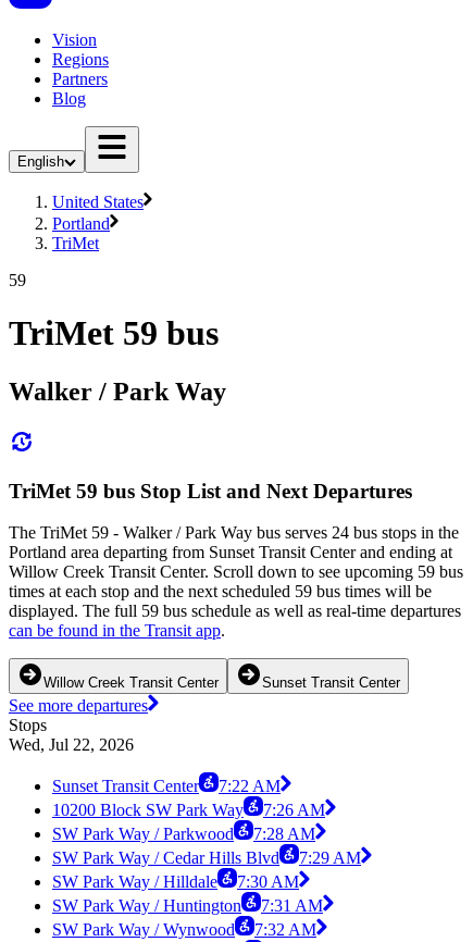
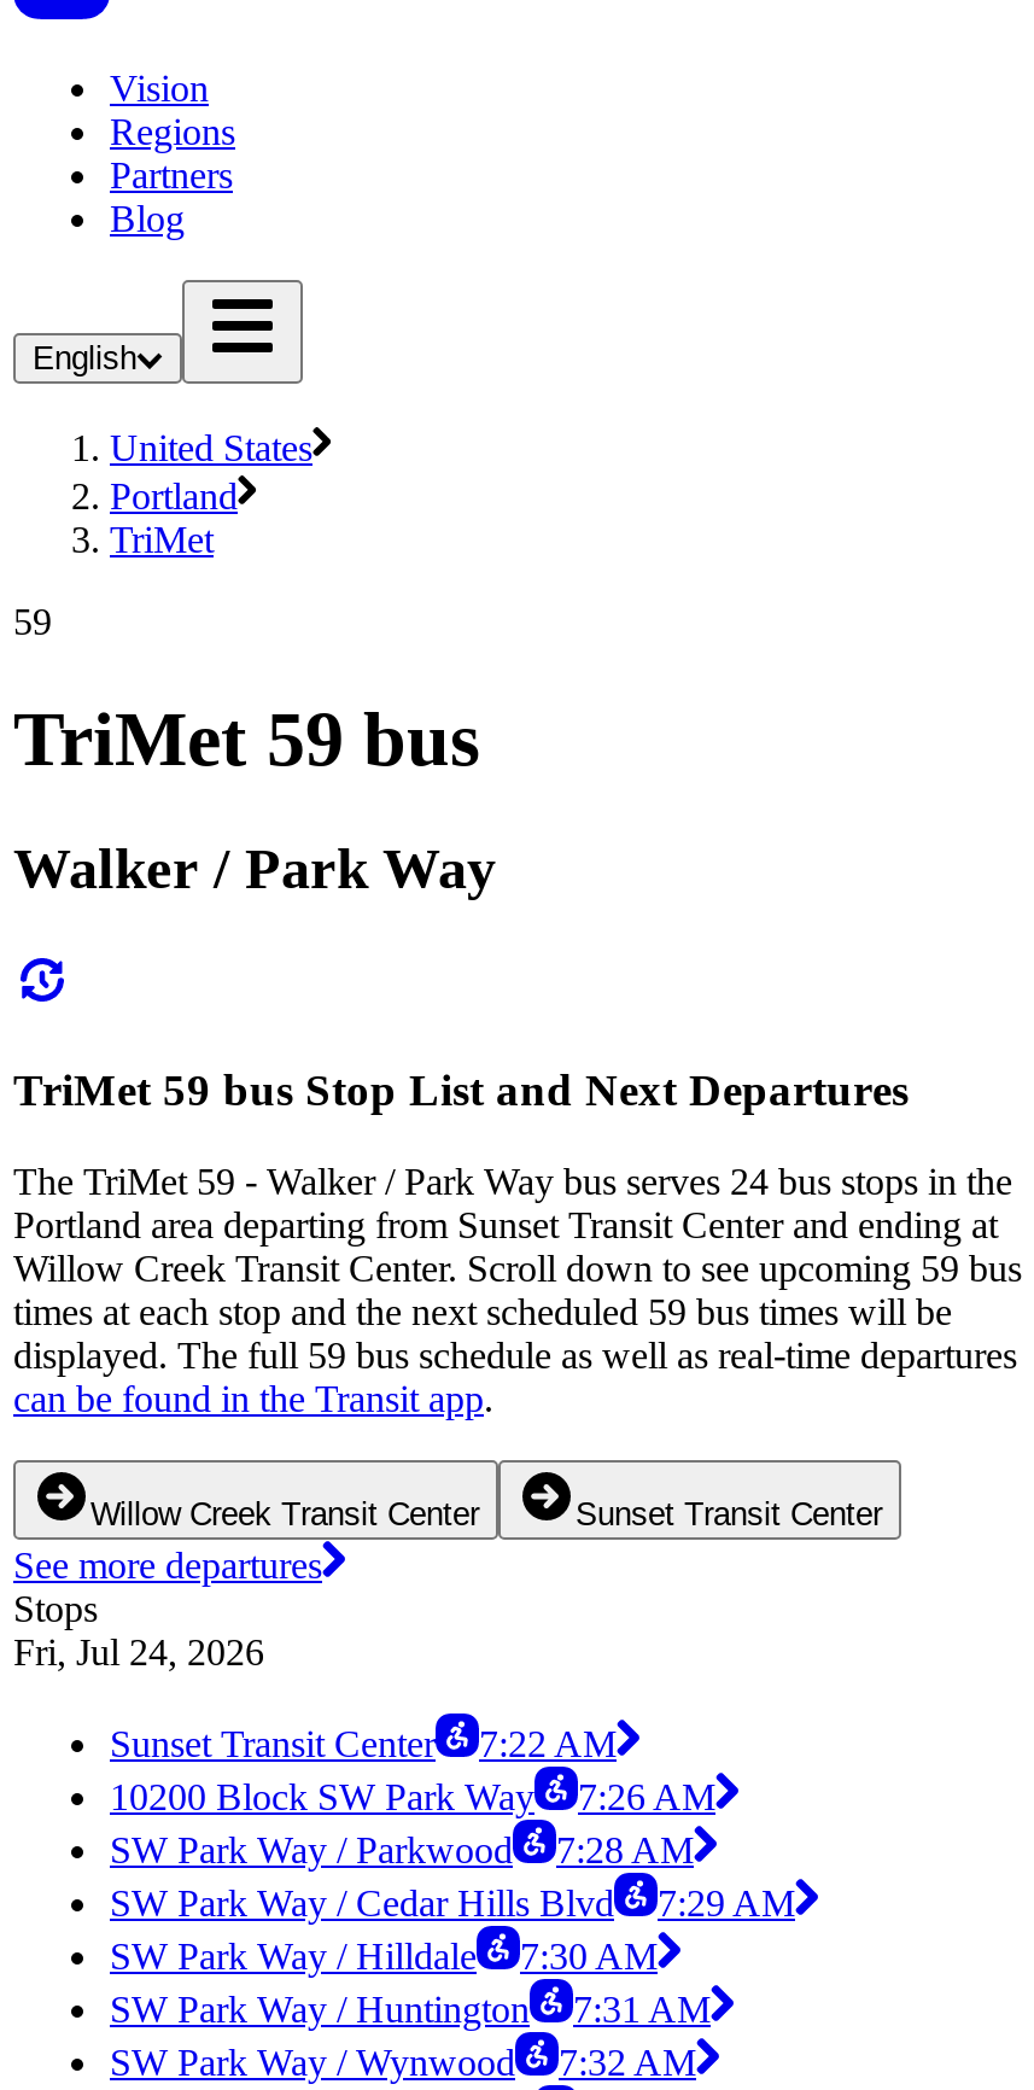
[9,736,134,754] Wed, Jul 22, 2026 -> [13,1632,264,1673] Fri, Jul 24, 2026

